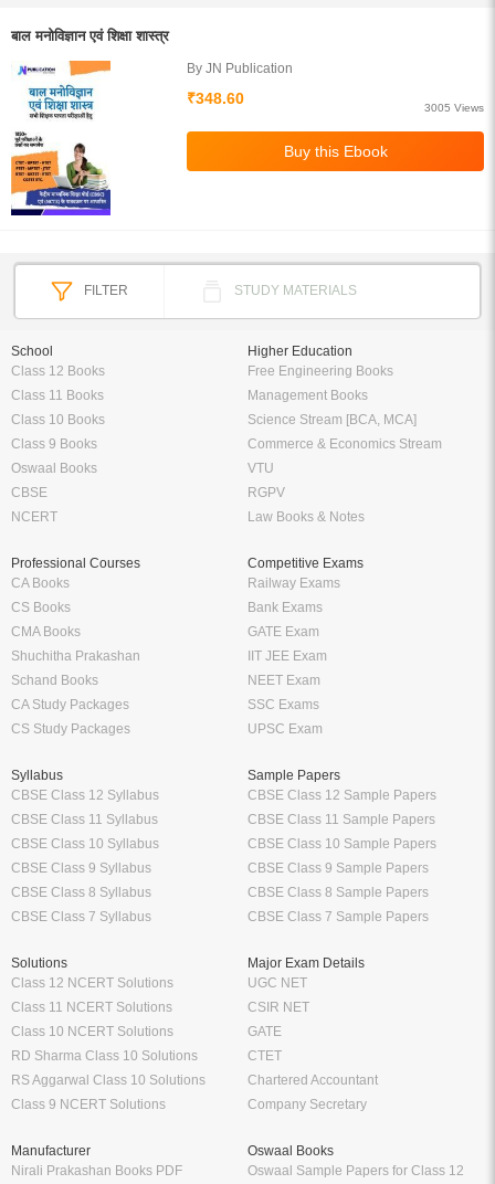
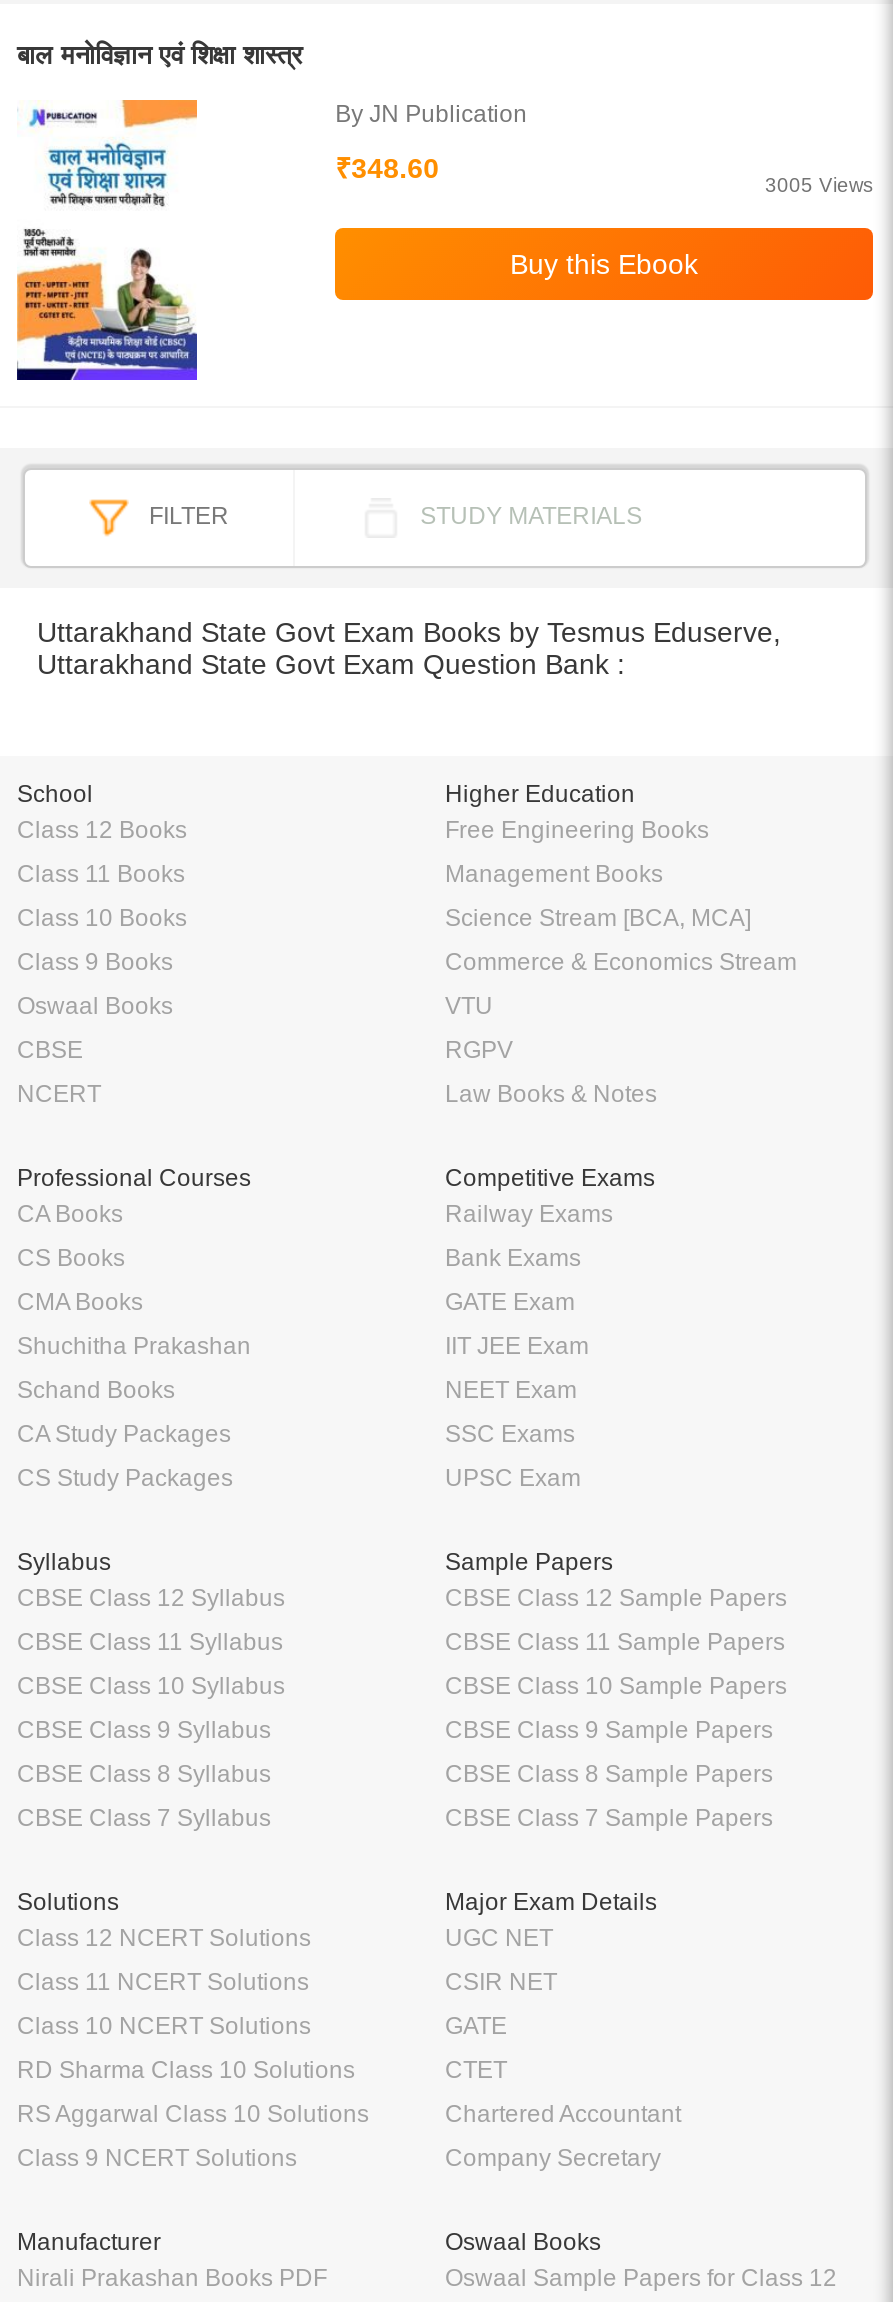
none -> [37,616,781,680] Uttarakhand State Govt Exam Books by Tesmus Eduserve, | Uttarakhand State Govt Exam Question Bank :

